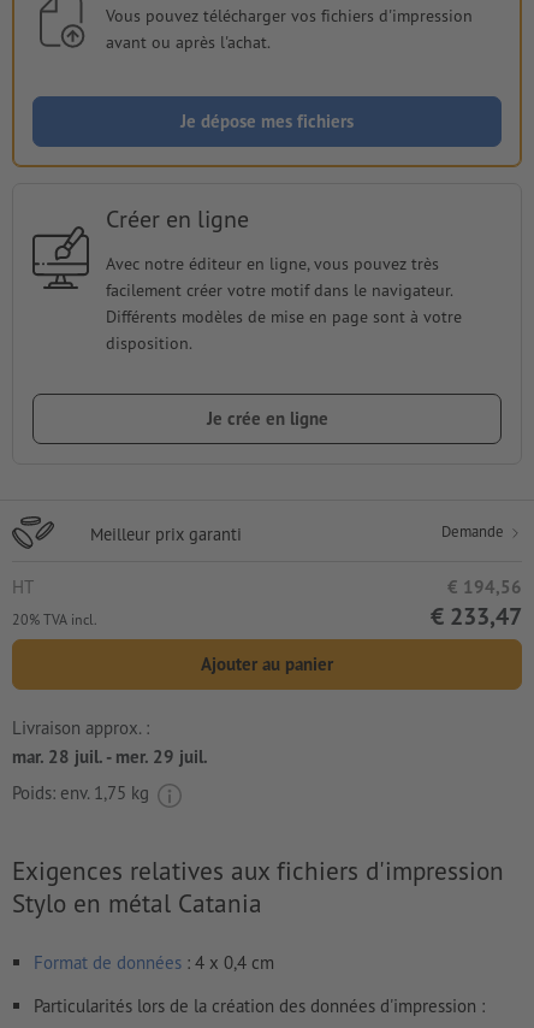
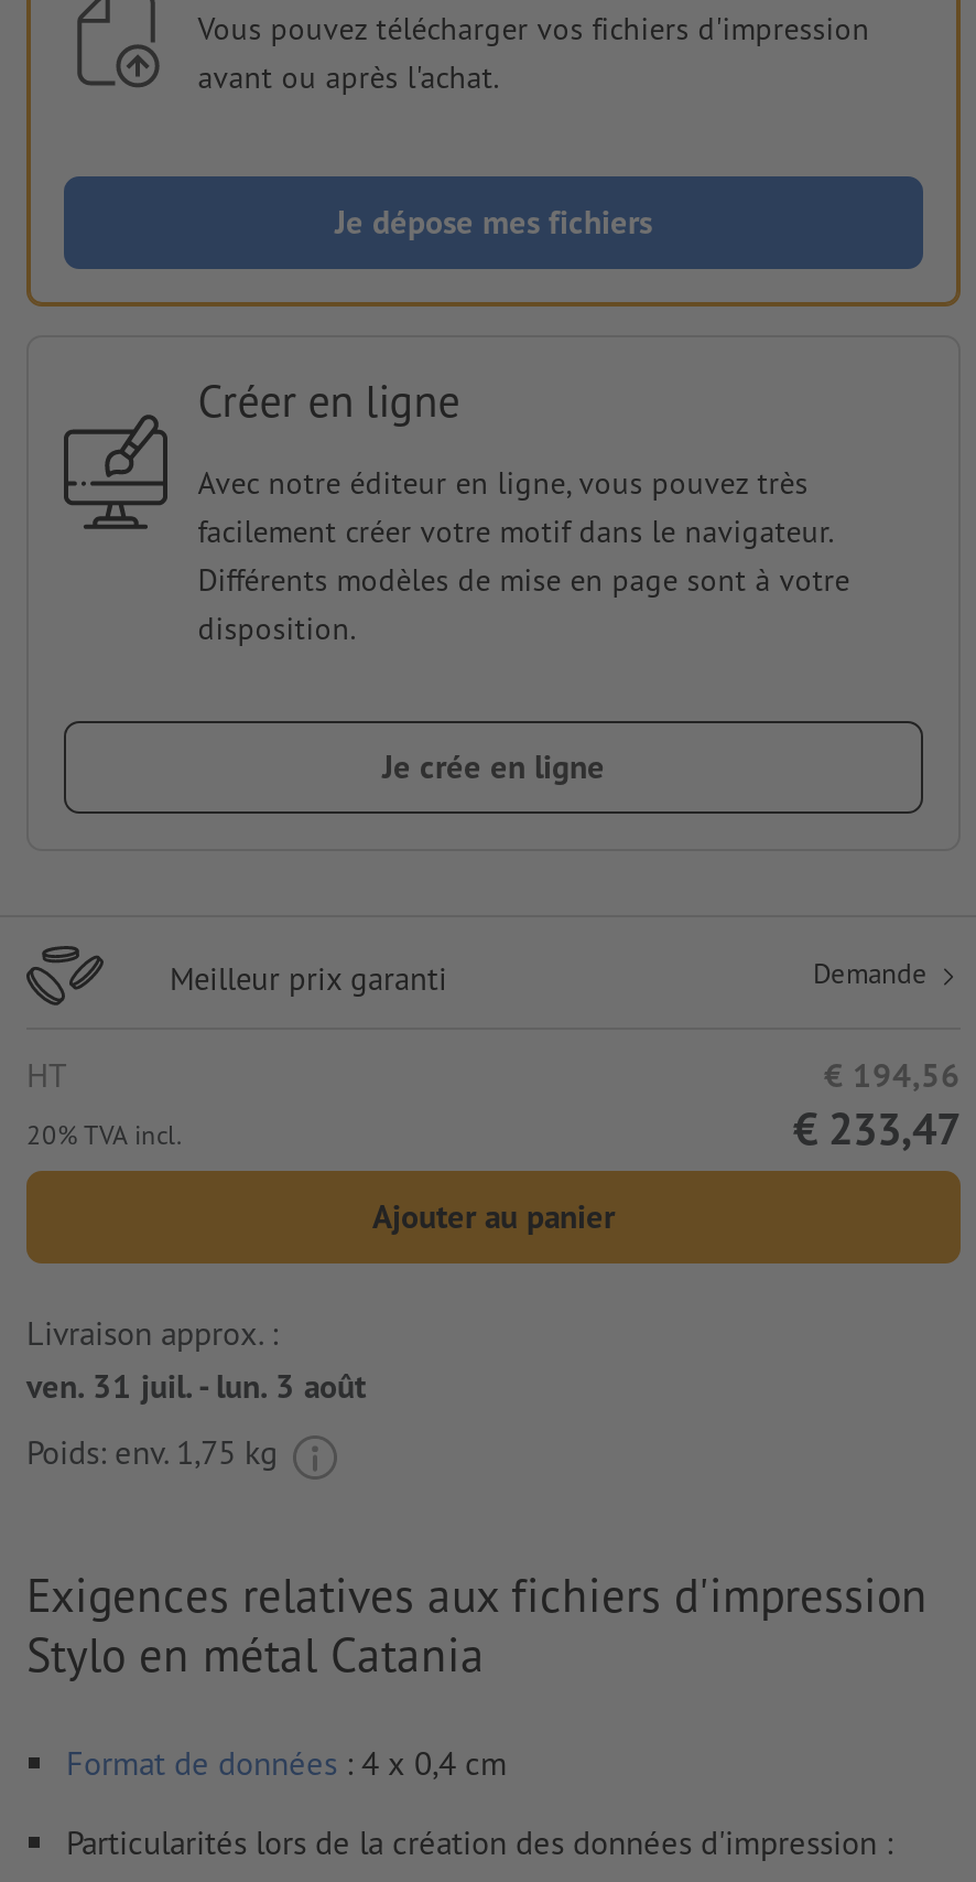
[12,745,208,768] mar. 28 juil. - mer. 29 juil. -> [26,1365,366,1407] ven. 31 juil. - lun. 3 août

